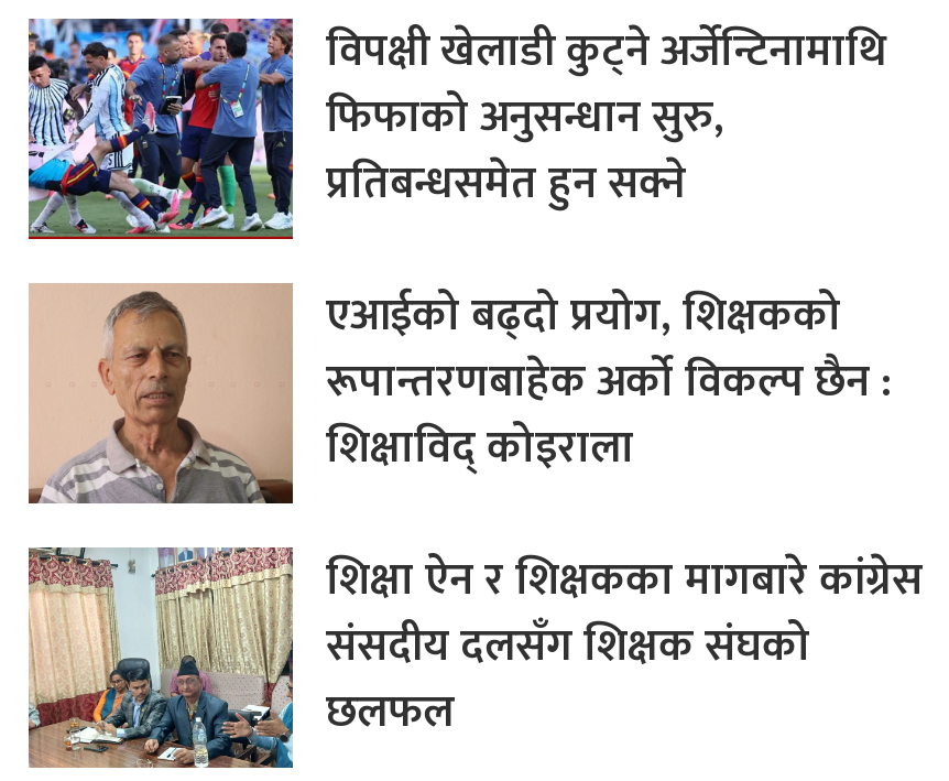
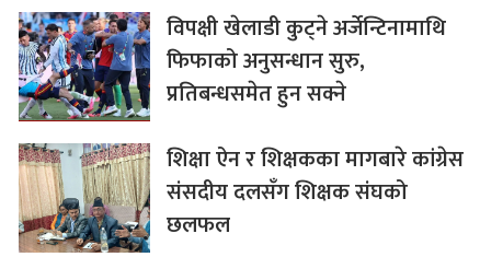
[29,278,890,506] [image] | एआईको बढ्दो प्रयोग, शिक्षकको | रूपान्तरणबाहेक अर्को विकल्प छैन : | शिक्षाविद् कोइराला -> none

